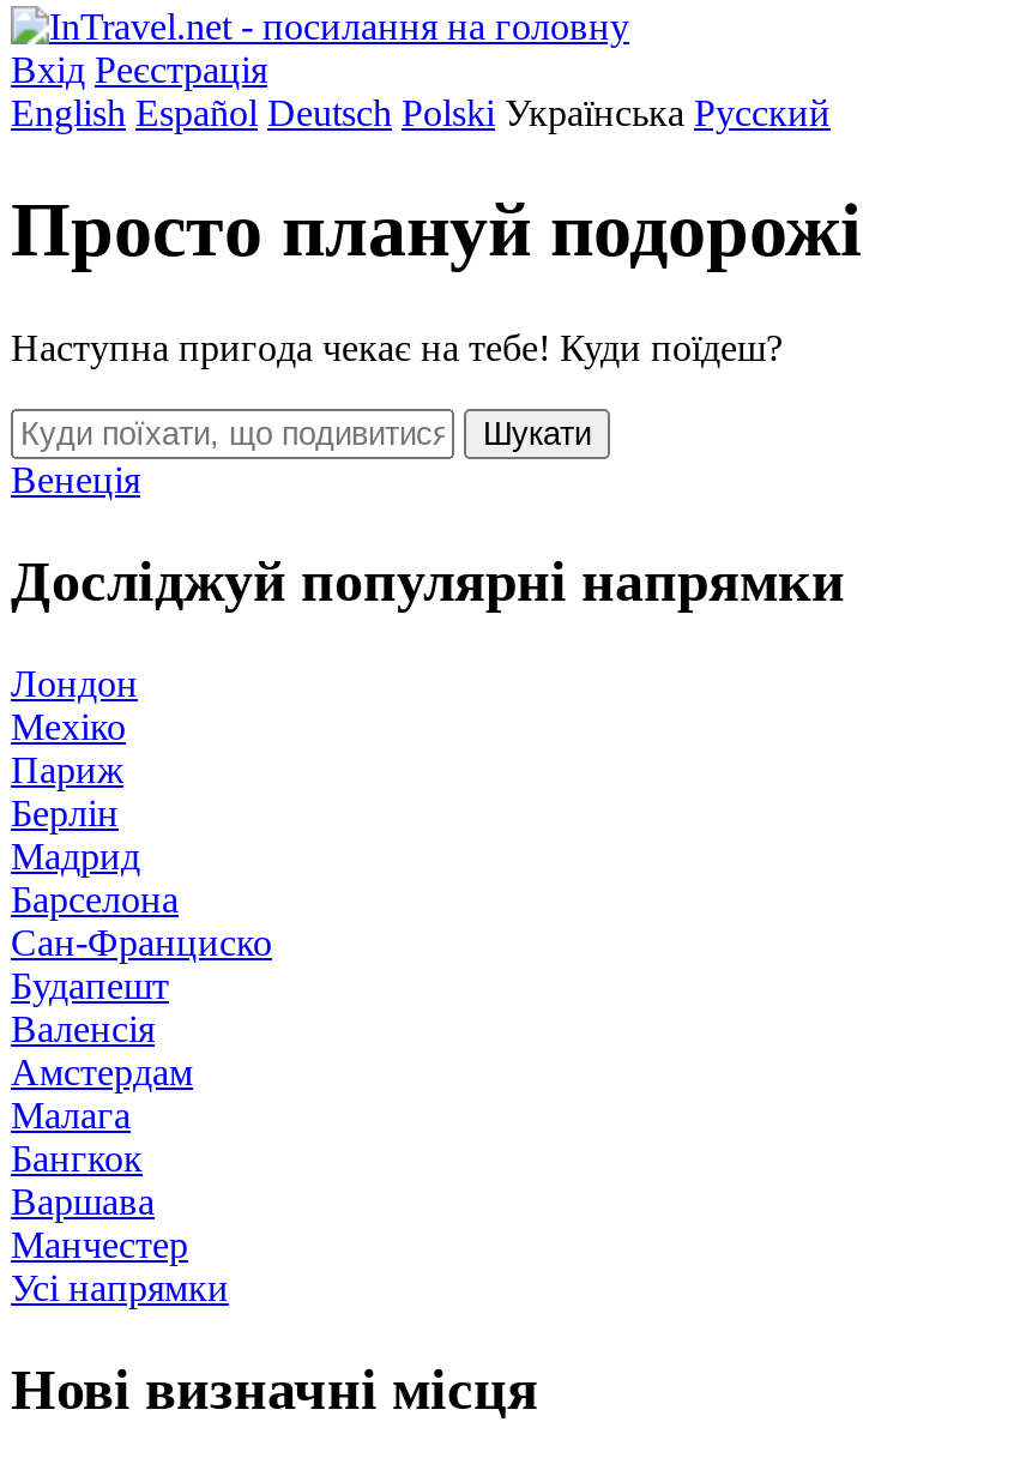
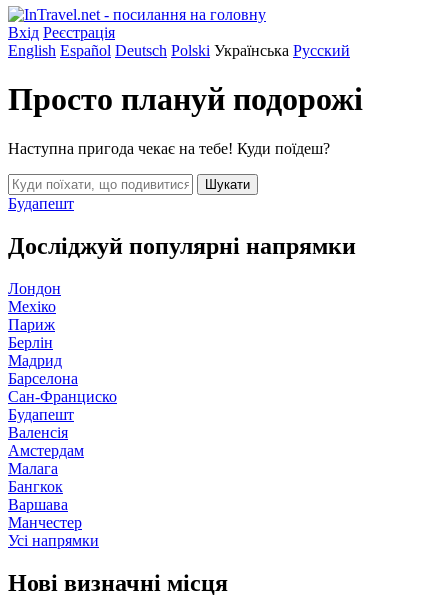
[11,459,140,500] Венеція -> [8,195,74,212] Будапешт

